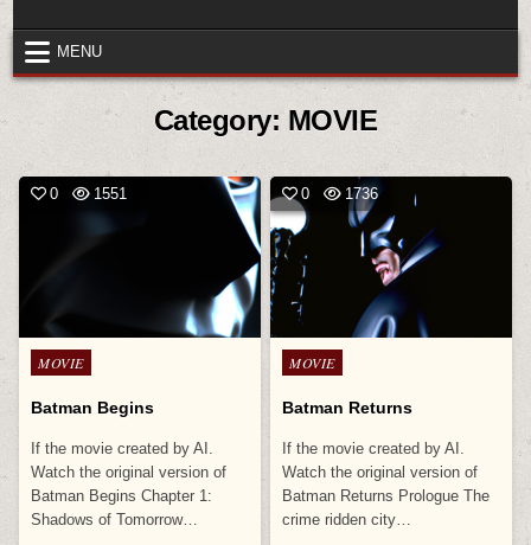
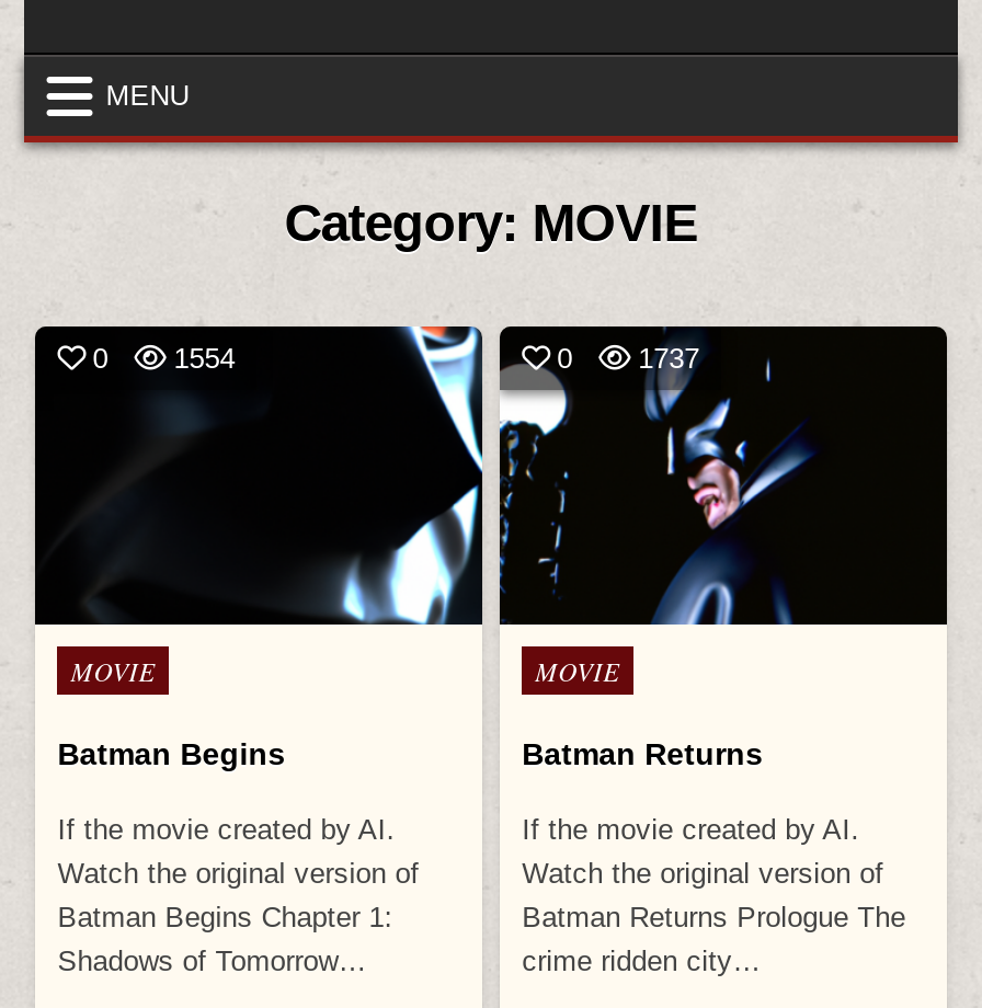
[50,185,127,203] 0 1551 -> [93,342,235,375] 0 1554
[301,185,378,203] 0 1736 -> [557,342,699,375] 0 1737

